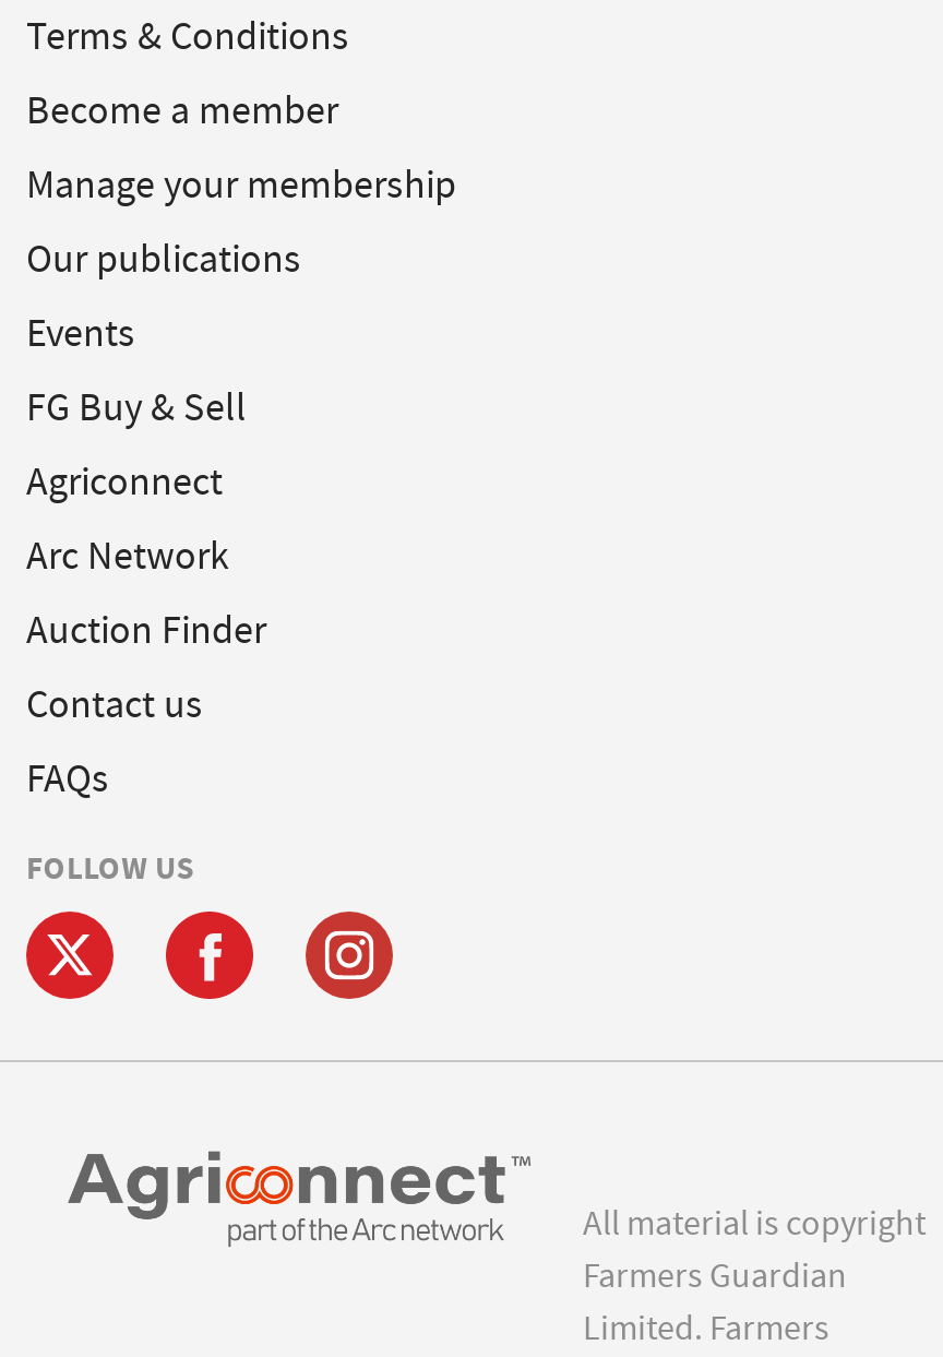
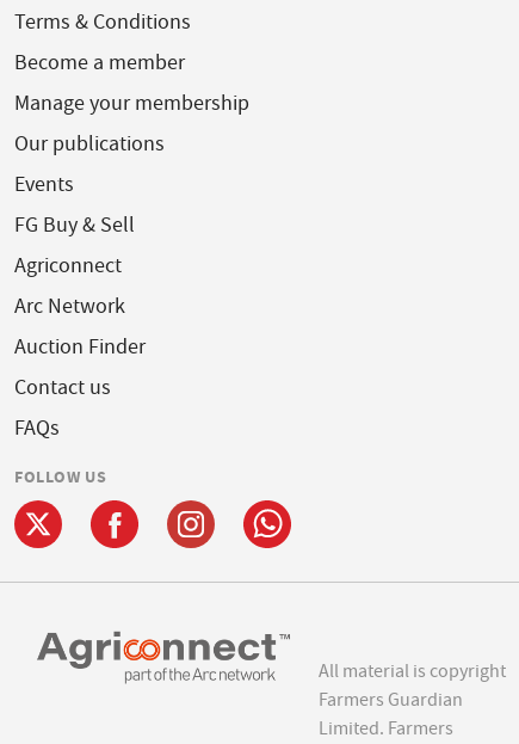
none -> [242,499,292,549] [image]

